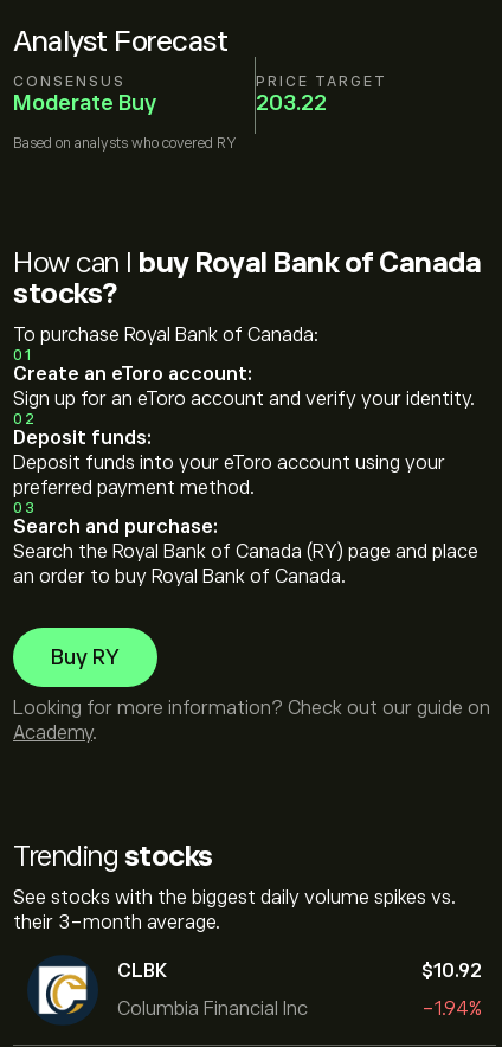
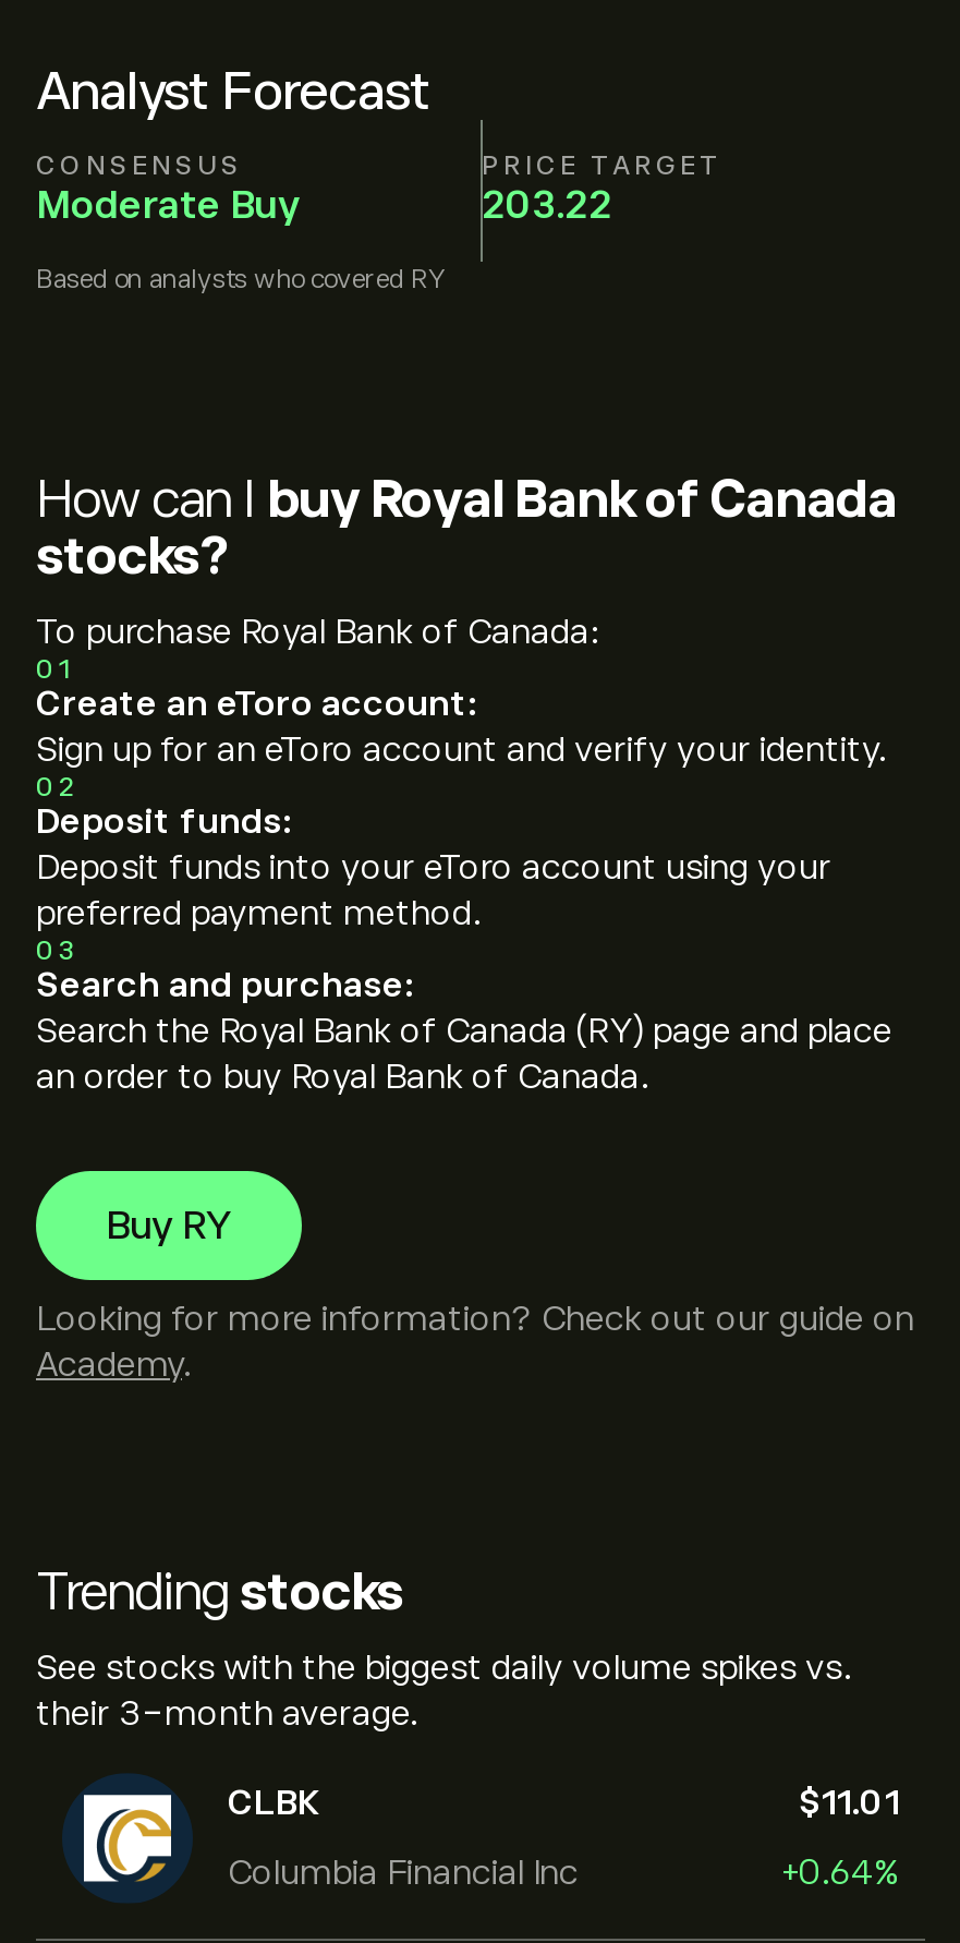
[421,960,482,981] $10.92 -> [799,1783,899,1822] $11.01
[421,998,482,1019] -1.94% -> [781,1853,899,1892] +0.64%

